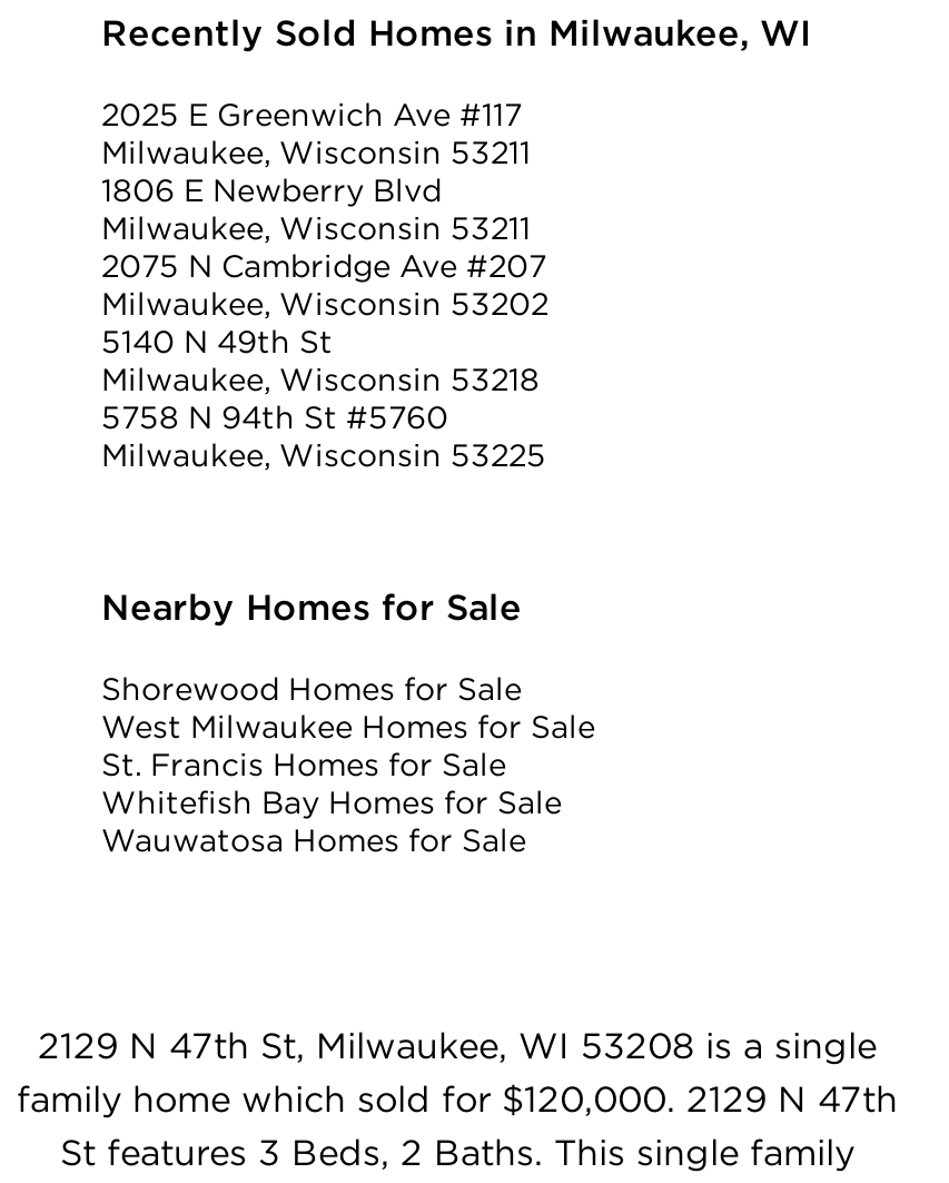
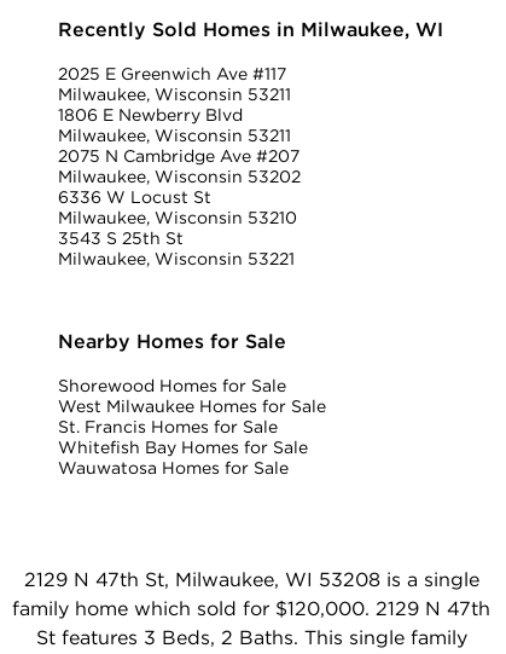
[101,325,546,474] 5140 N 49th St | Milwaukee, Wisconsin 53218 | 5758 N 94th St #5760 | Milwaukee, Wisconsin 53225 -> [58,188,297,269] 6336 W Locust St | Milwaukee, Wisconsin 53210 | 3543 S 25th St | Milwaukee, Wisconsin 53221

